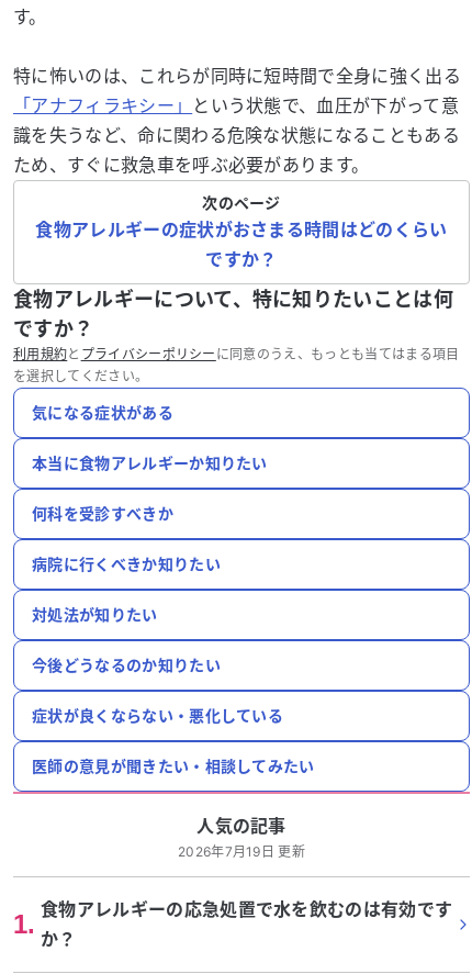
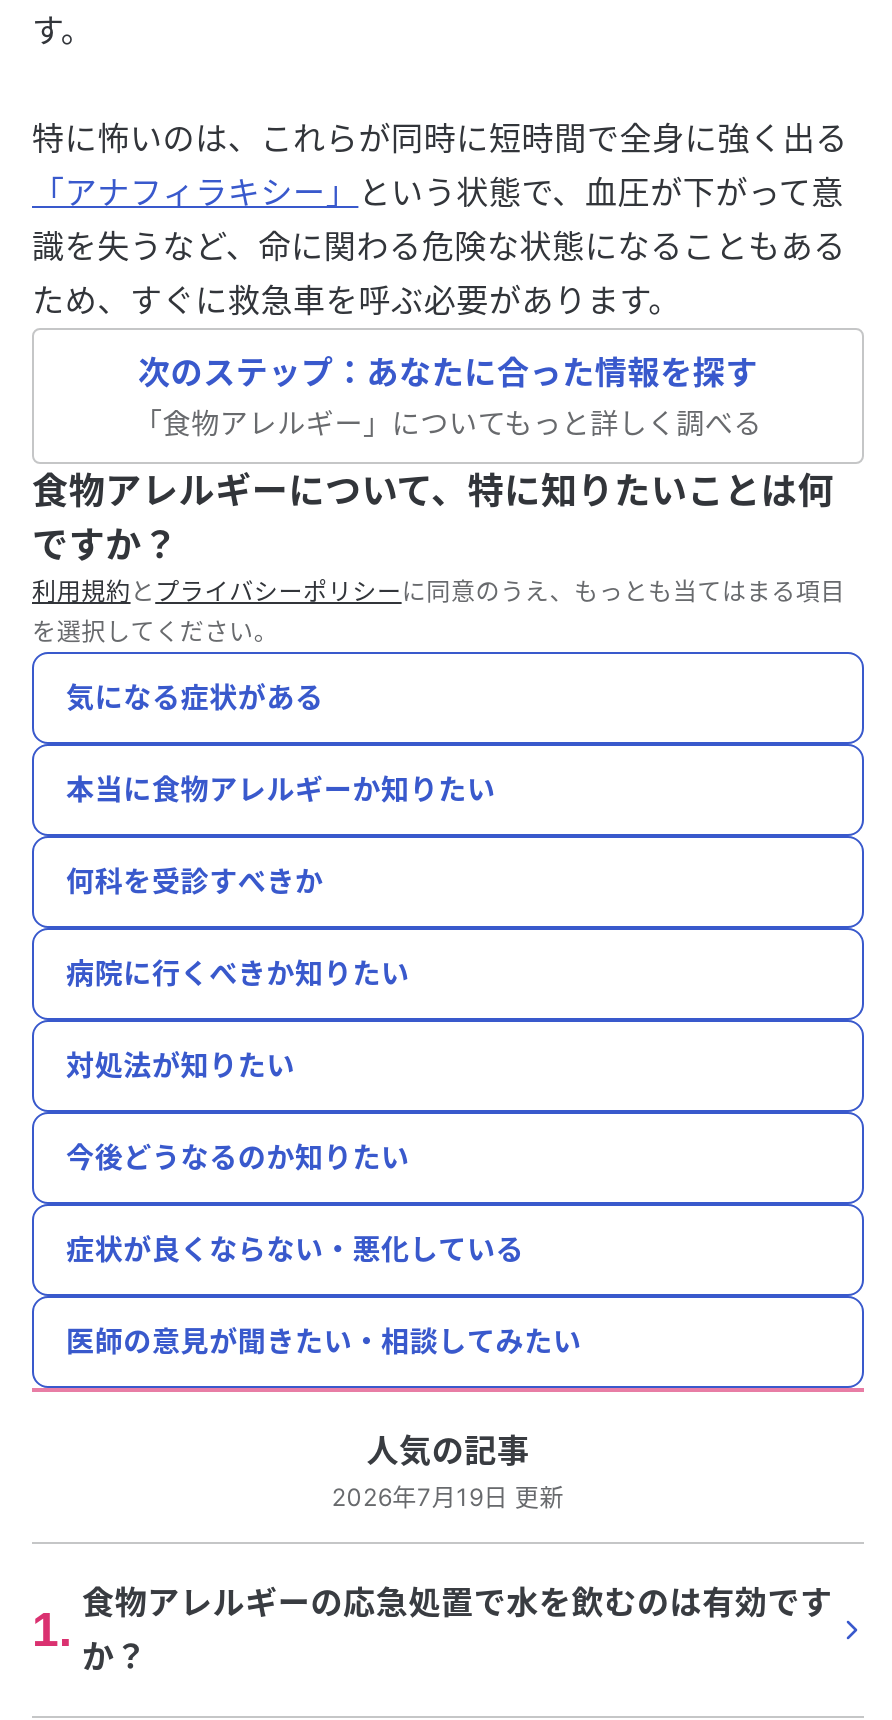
[35,193,448,270] 次のページ | 食物アレルギーの症状がおさまる時間はどのくらい | ですか？ -> [134,352,762,440] 次のステップ：あなたに合った情報を探す | 「食物アレルギー」についてもっと詳しく調べる

